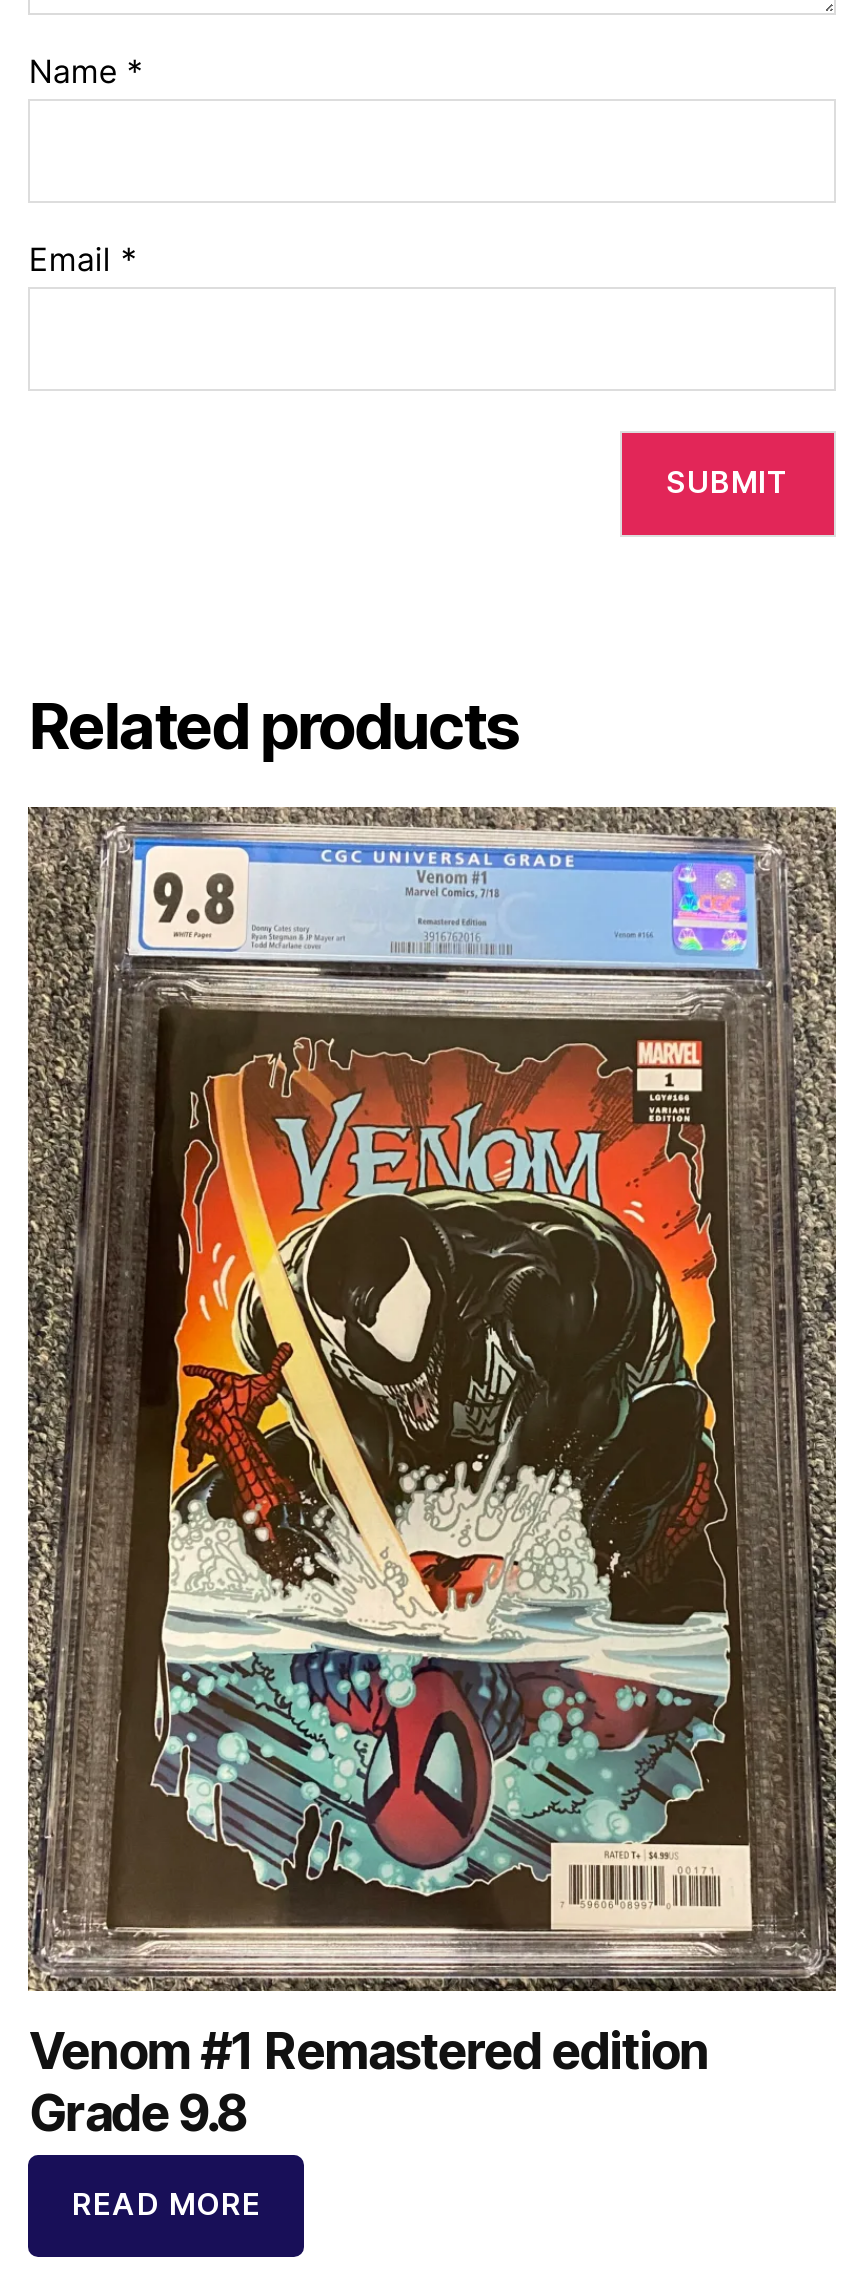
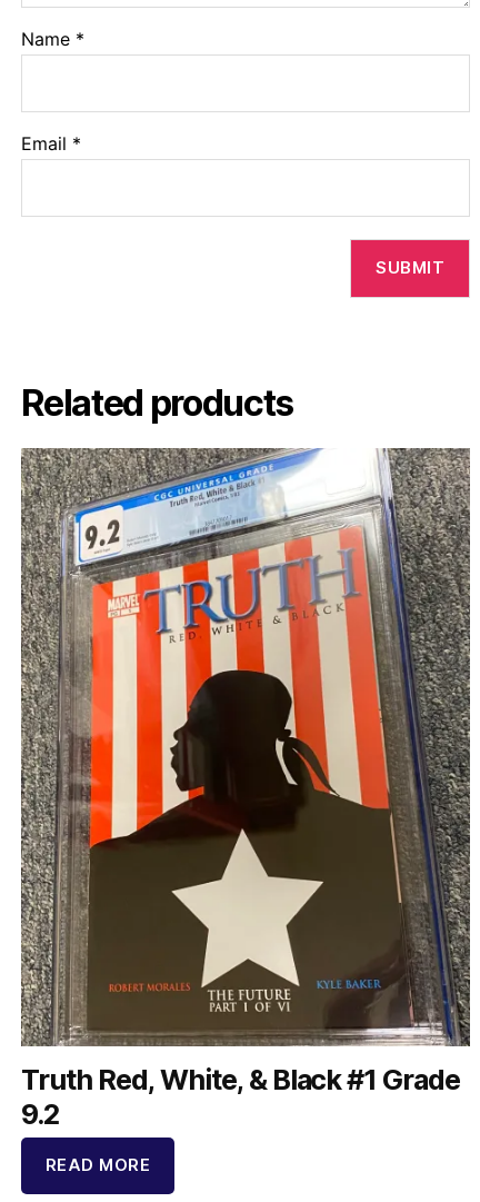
[28,804,836,1896] [image] -> [21,448,469,1046] [image]
[29,2020,709,2142] Venom #1 Remastered edition | Grade 9.8 -> [22,1063,460,1130] Truth Red, White, & Black #1 Grade | 9.2

